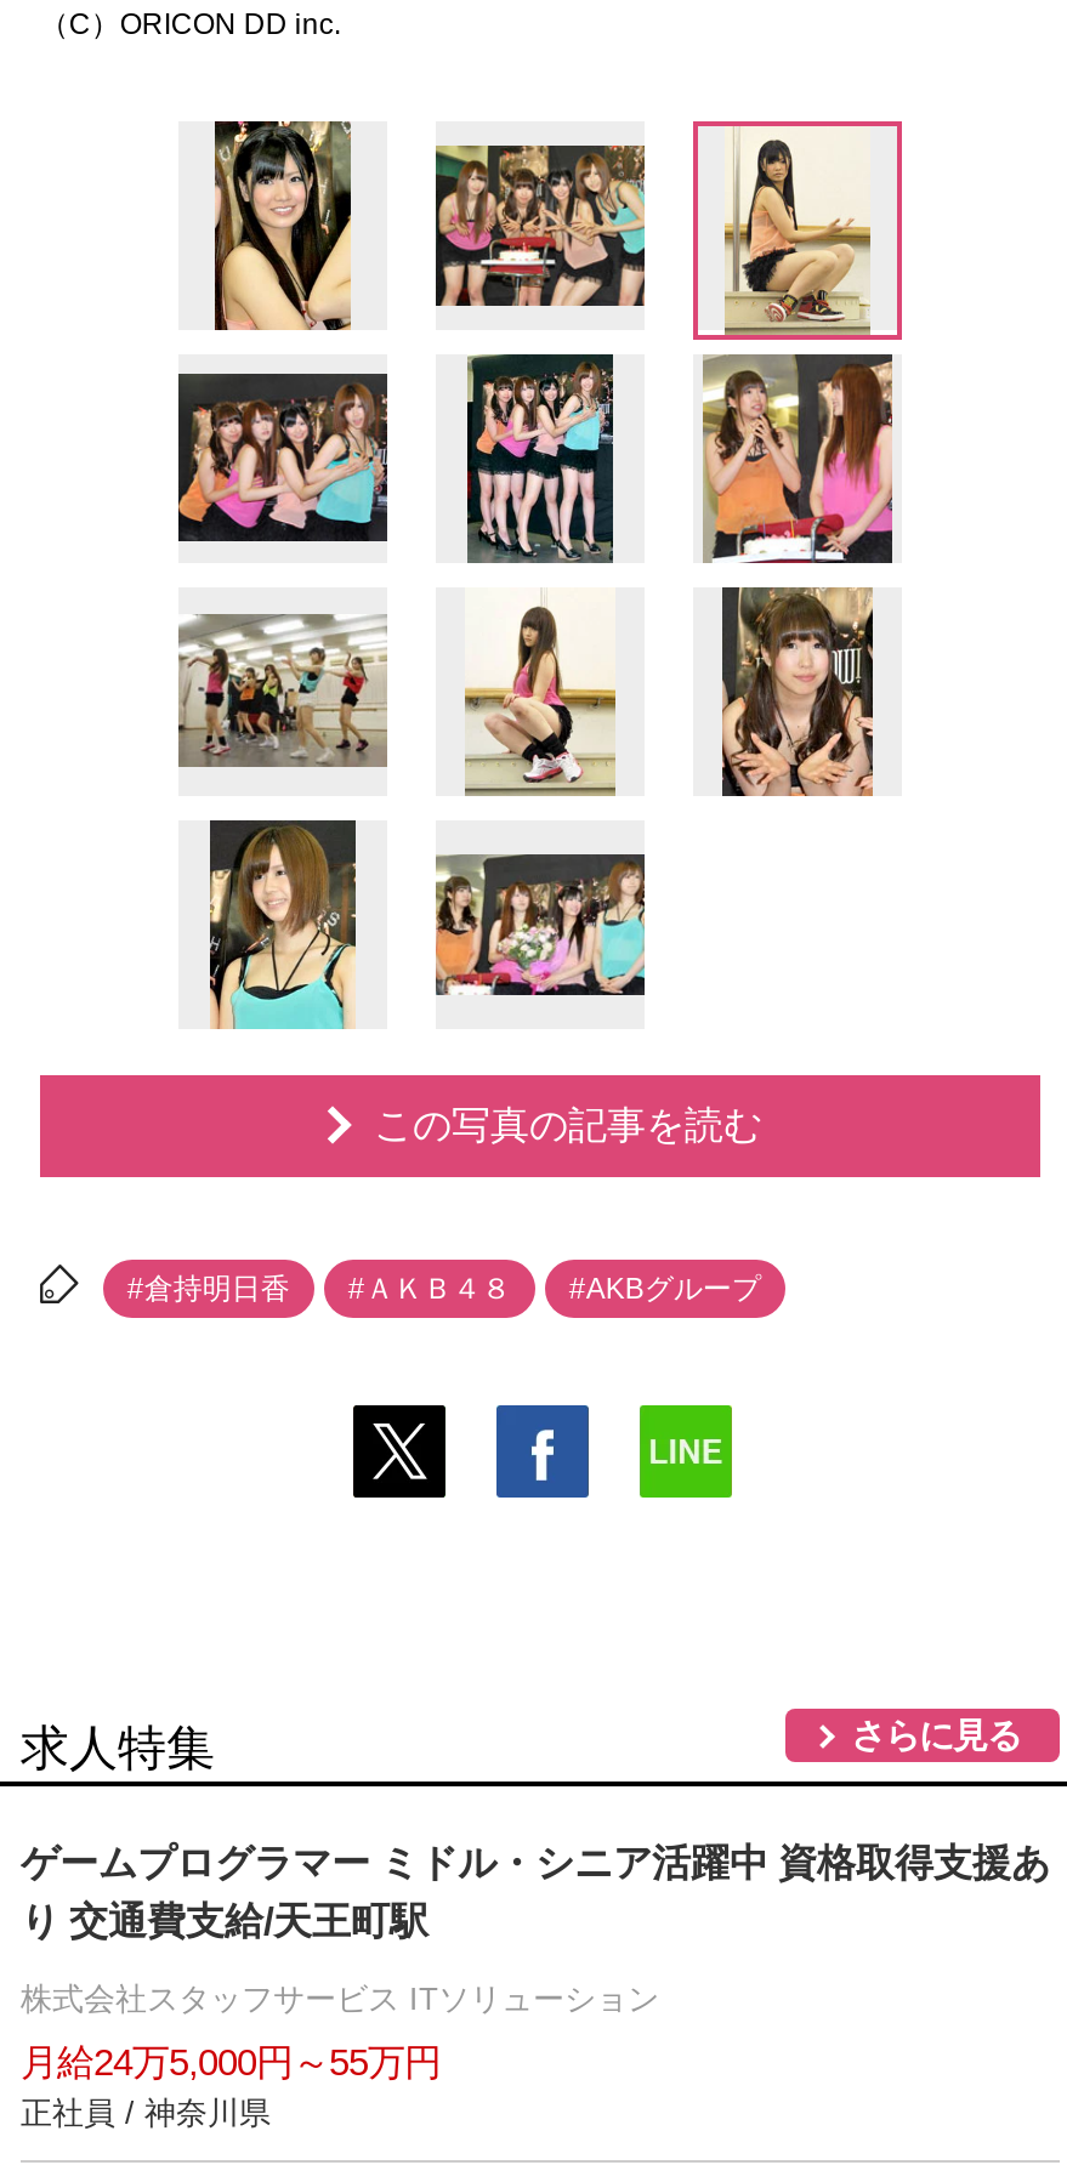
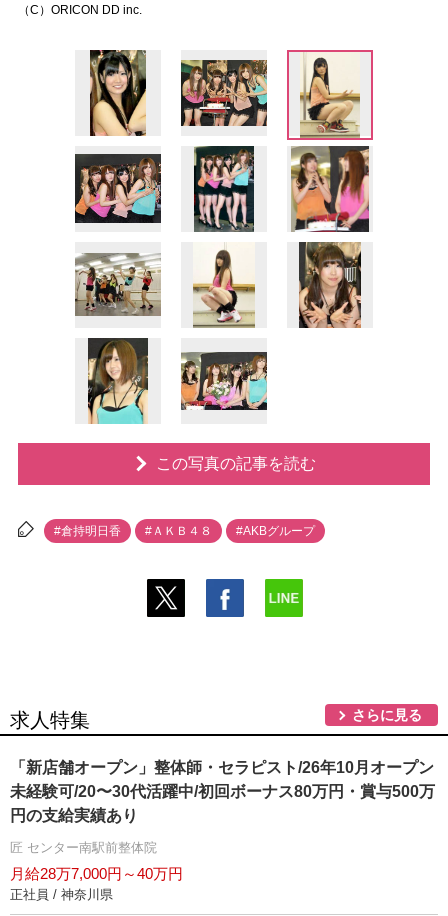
[21,1842,1050,1942] ゲームプログラマー ミドル・シニア活躍中 資格取得支援あ | り 交通費支給/天王町駅 -> [10,759,435,824] 「新店舗オープン」整体師・セラピスト/26年10月オープン | 未経験可/20〜30代活躍中/初回ボーナス80万円・賞与500万 | 円の支給実績あり
[21,1981,659,2017] 株式会社スタッフサービス ITソリューション -> [10,840,157,855] 匠 センター南駅前整体院
[21,2041,441,2082] 月給24万5,000円～55万円 -> [10,865,183,882] 月給28万7,000円～40万円

